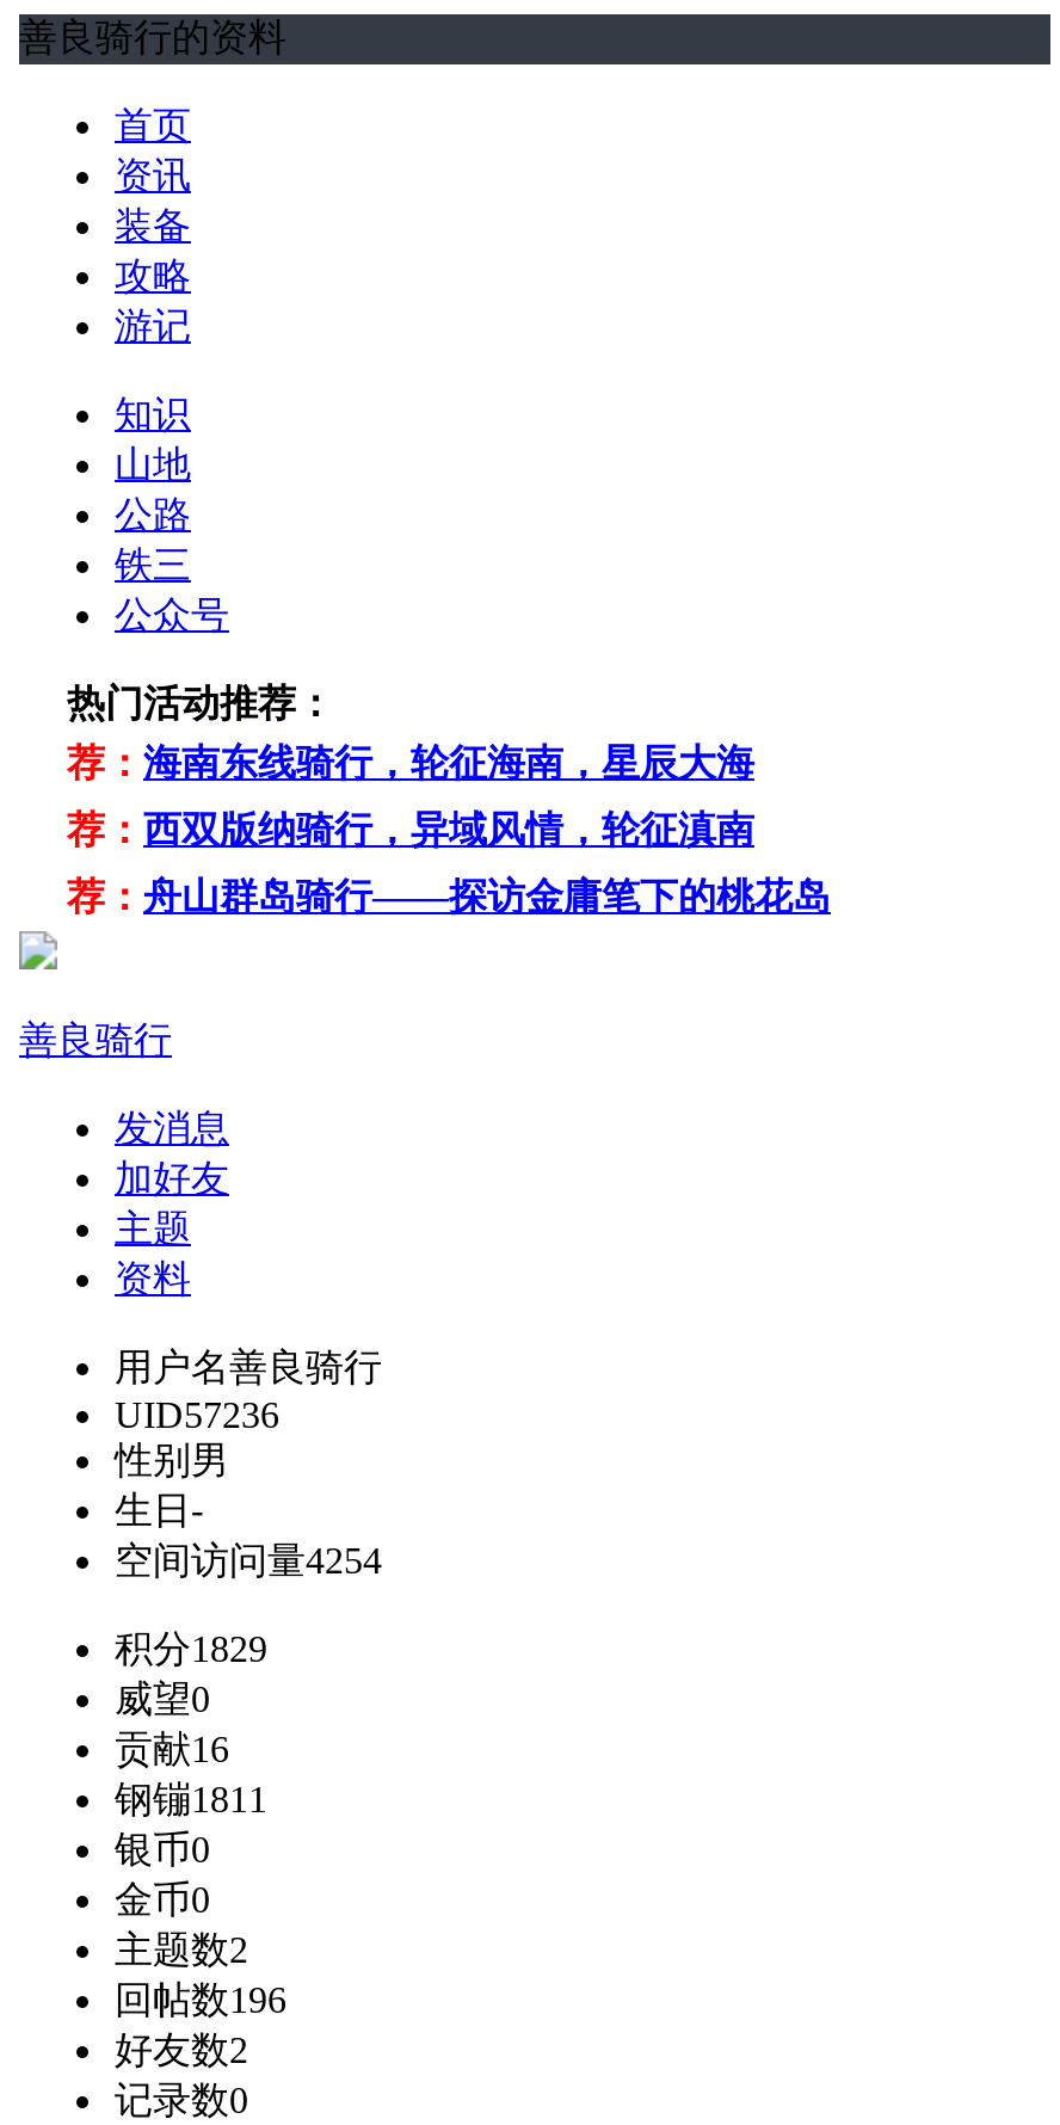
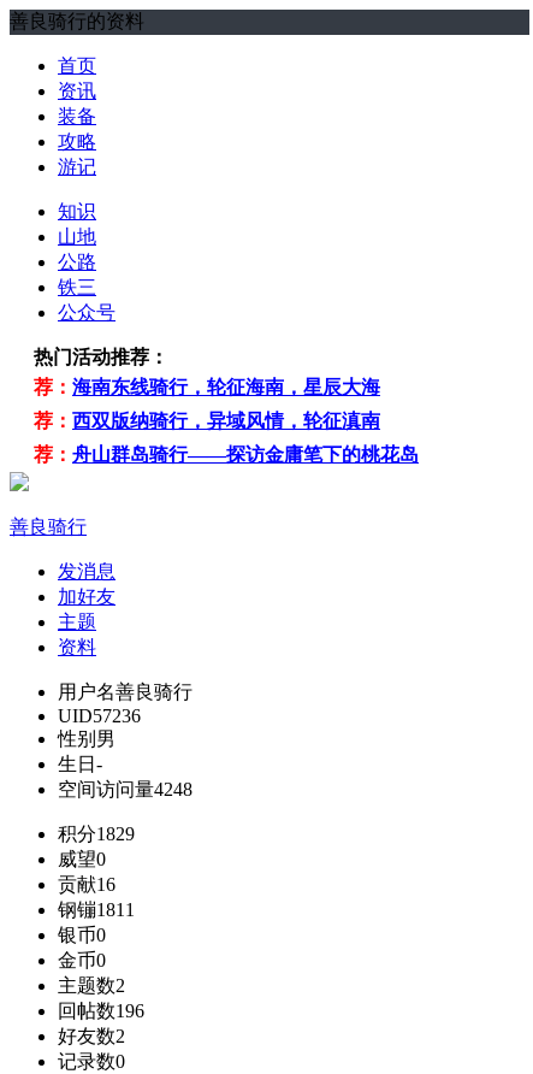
[115,1540,382,1581] 空间访问量4254 -> [58,779,193,799] 空间访问量4248

